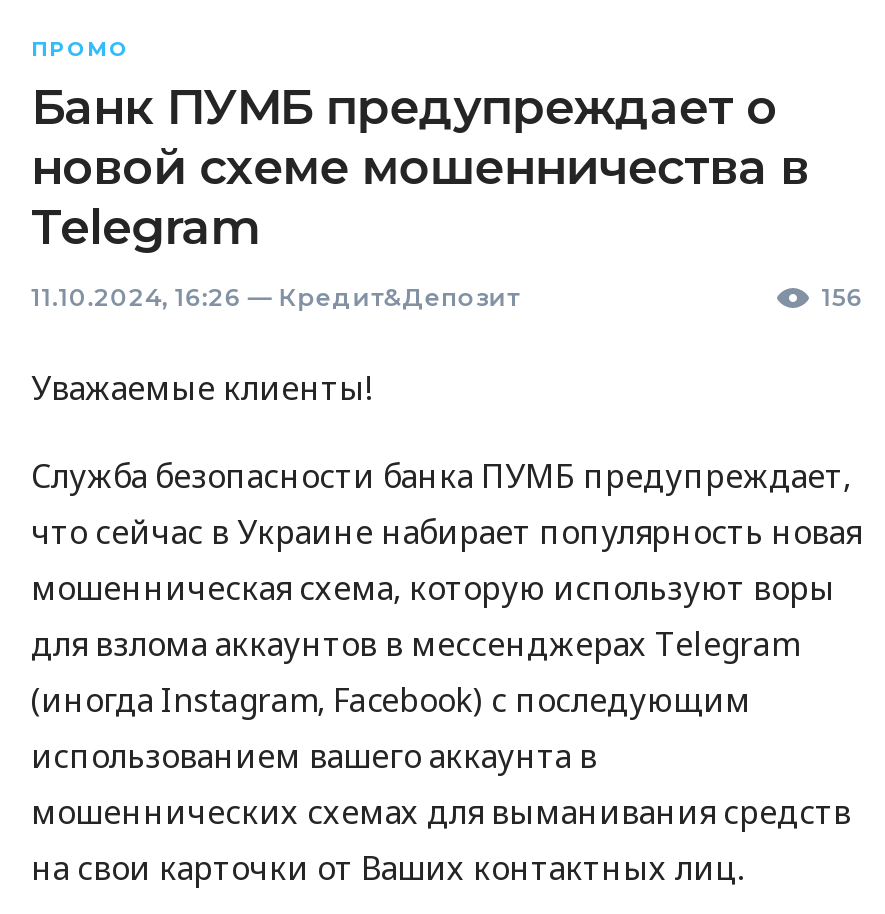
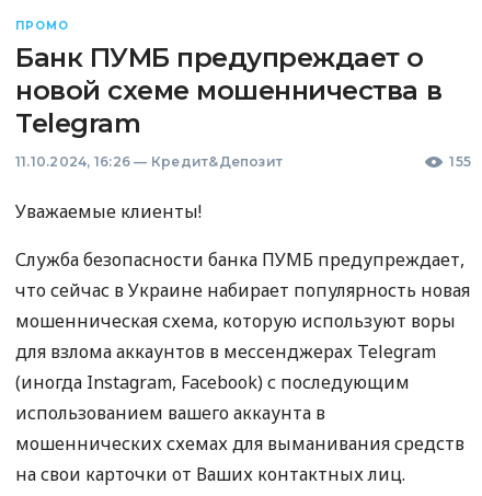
[822,282,863,312] 156 -> [449,153,471,170] 155

